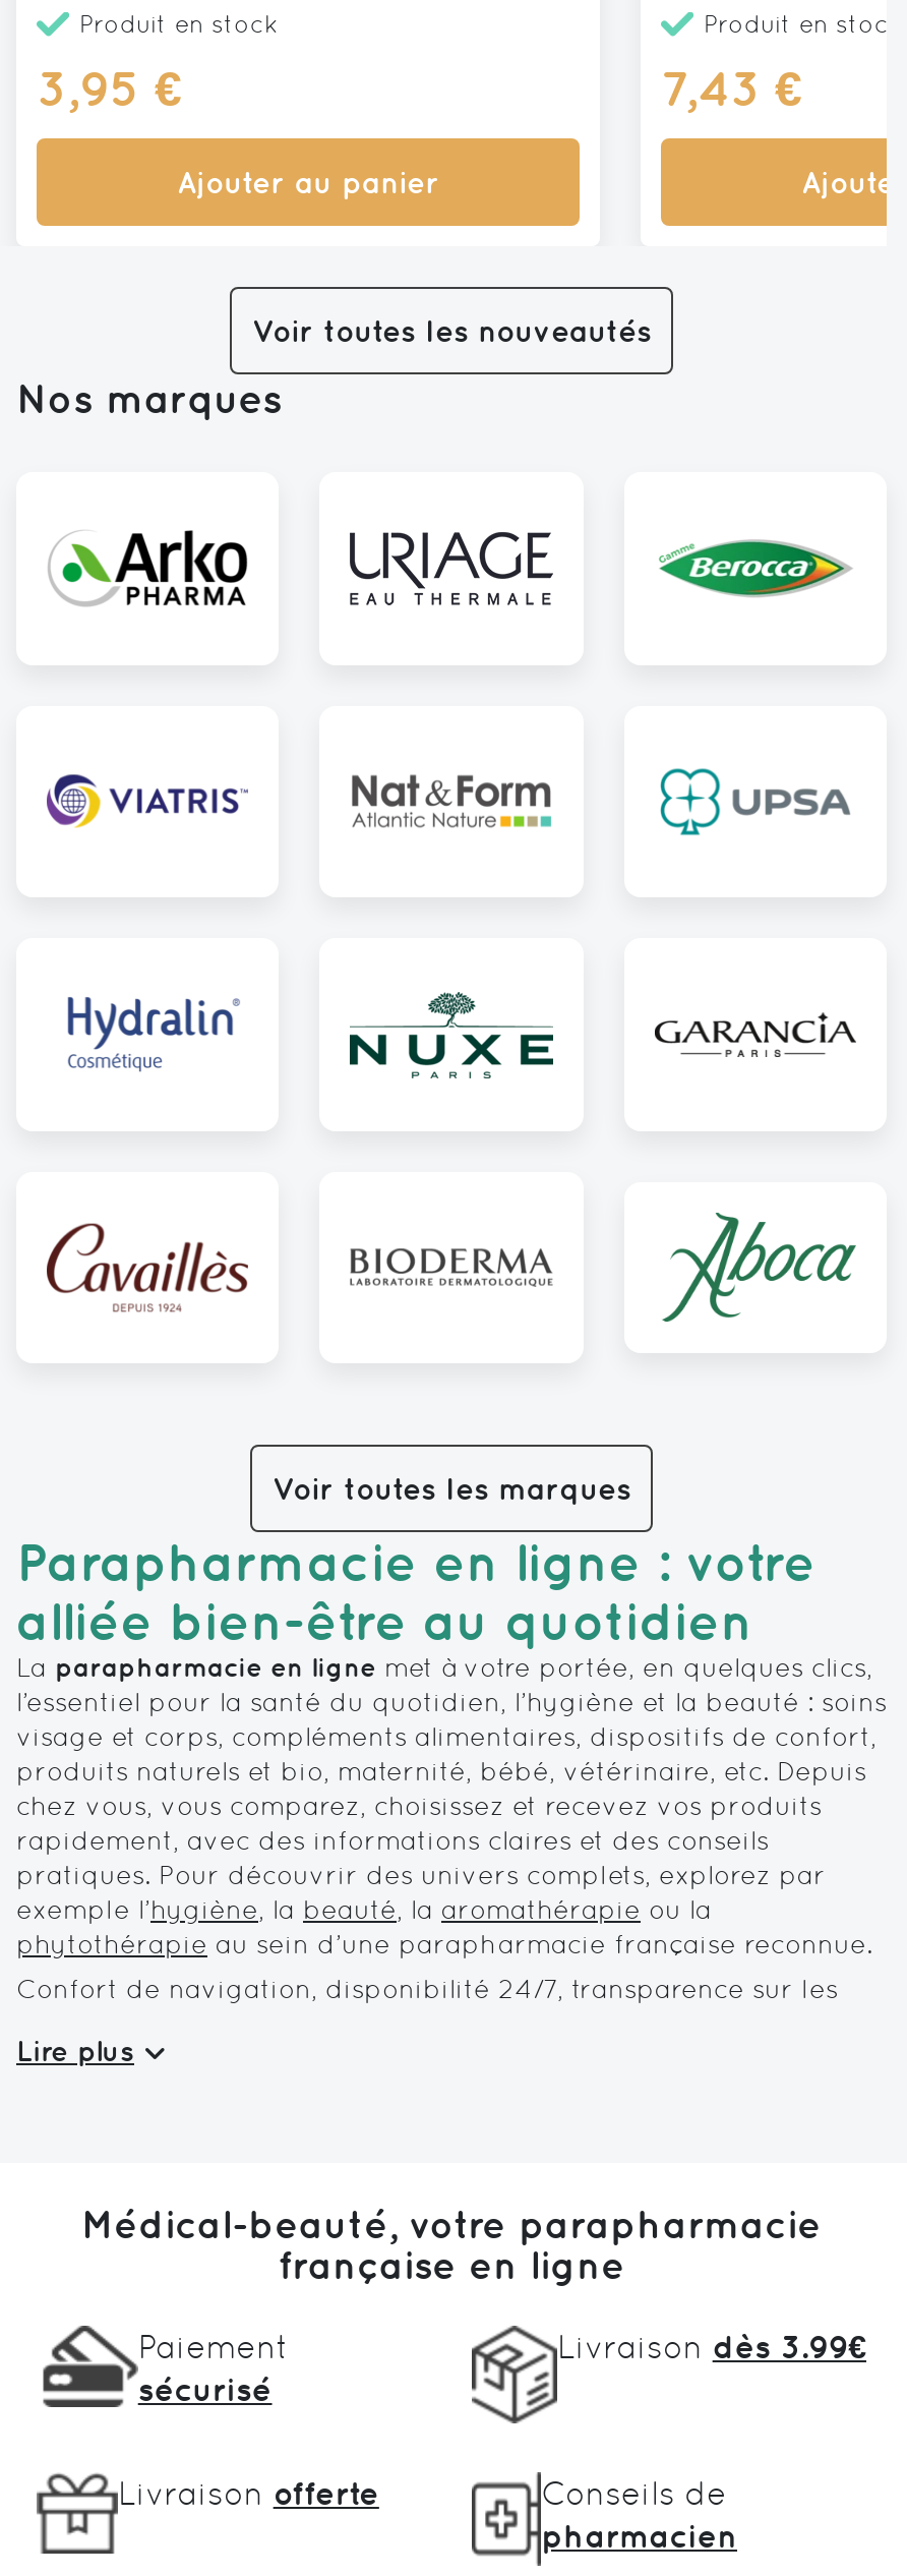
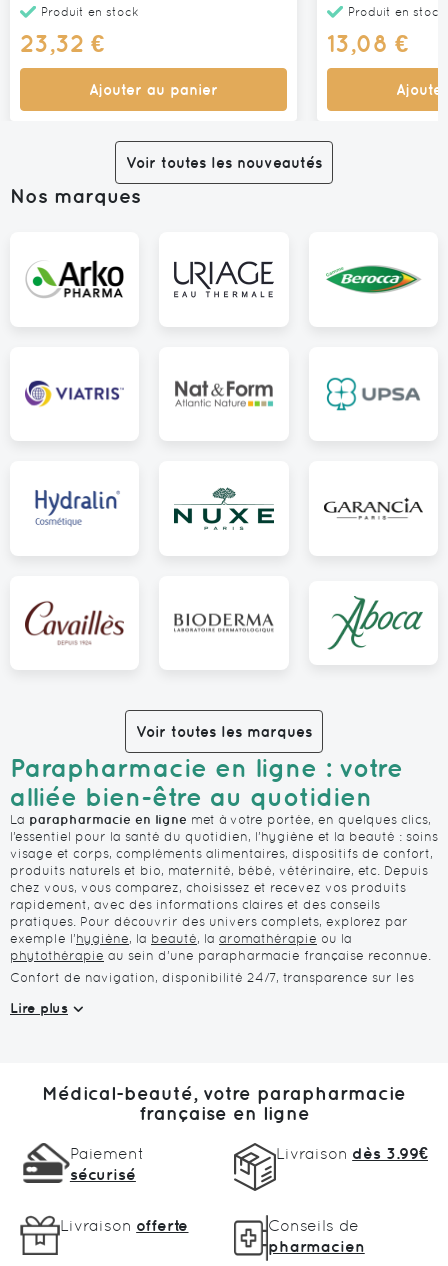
[37,59,181,116] 3,95 € -> [20,29,104,57] 23,32 €
[661,59,801,116] 7,43 € -> [327,29,408,57] 13,08 €

